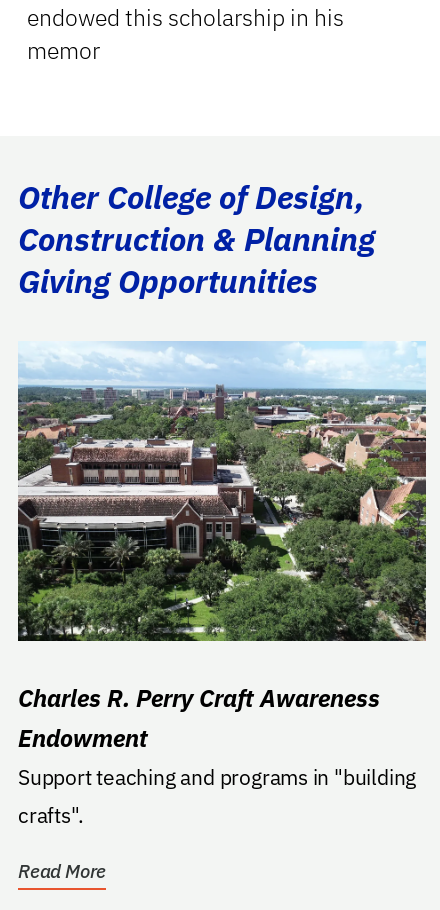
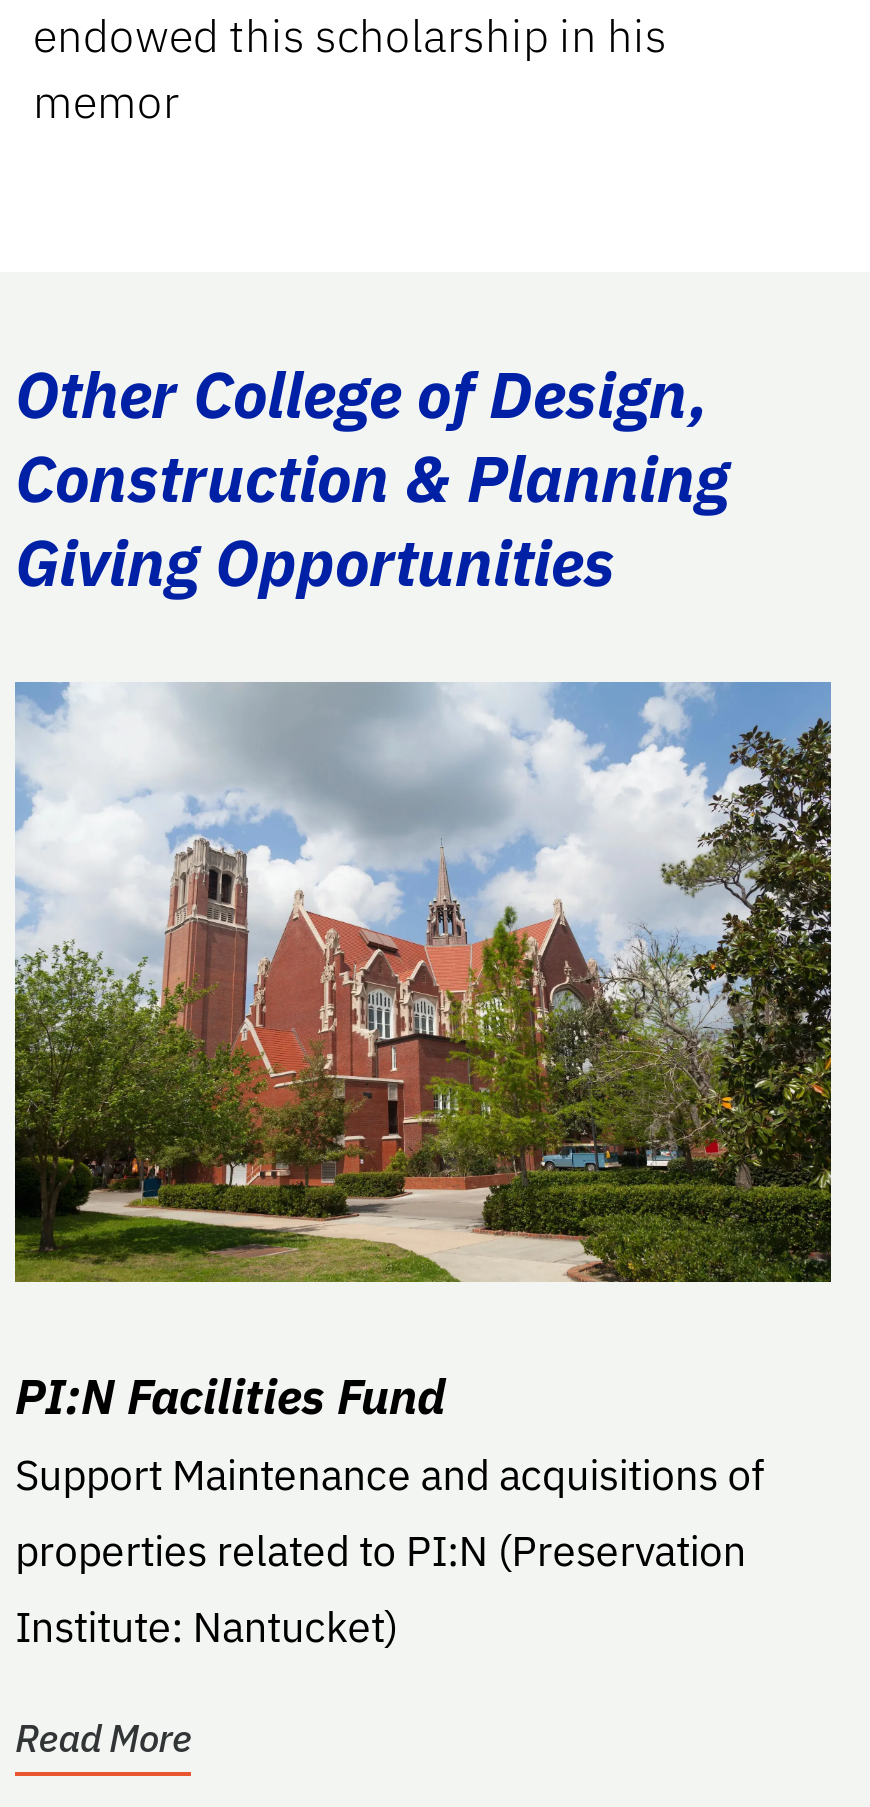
[17,342,426,828] [image] | Charles R. Perry Craft Awareness | Endowment | Support teaching and programs in "building | crafts". -> [13,680,833,1653] [image] | PI:N Facilities Fund | Support Maintenance and acquisitions of | properties related to PI:N (Preservation | Institute: Nantucket)

